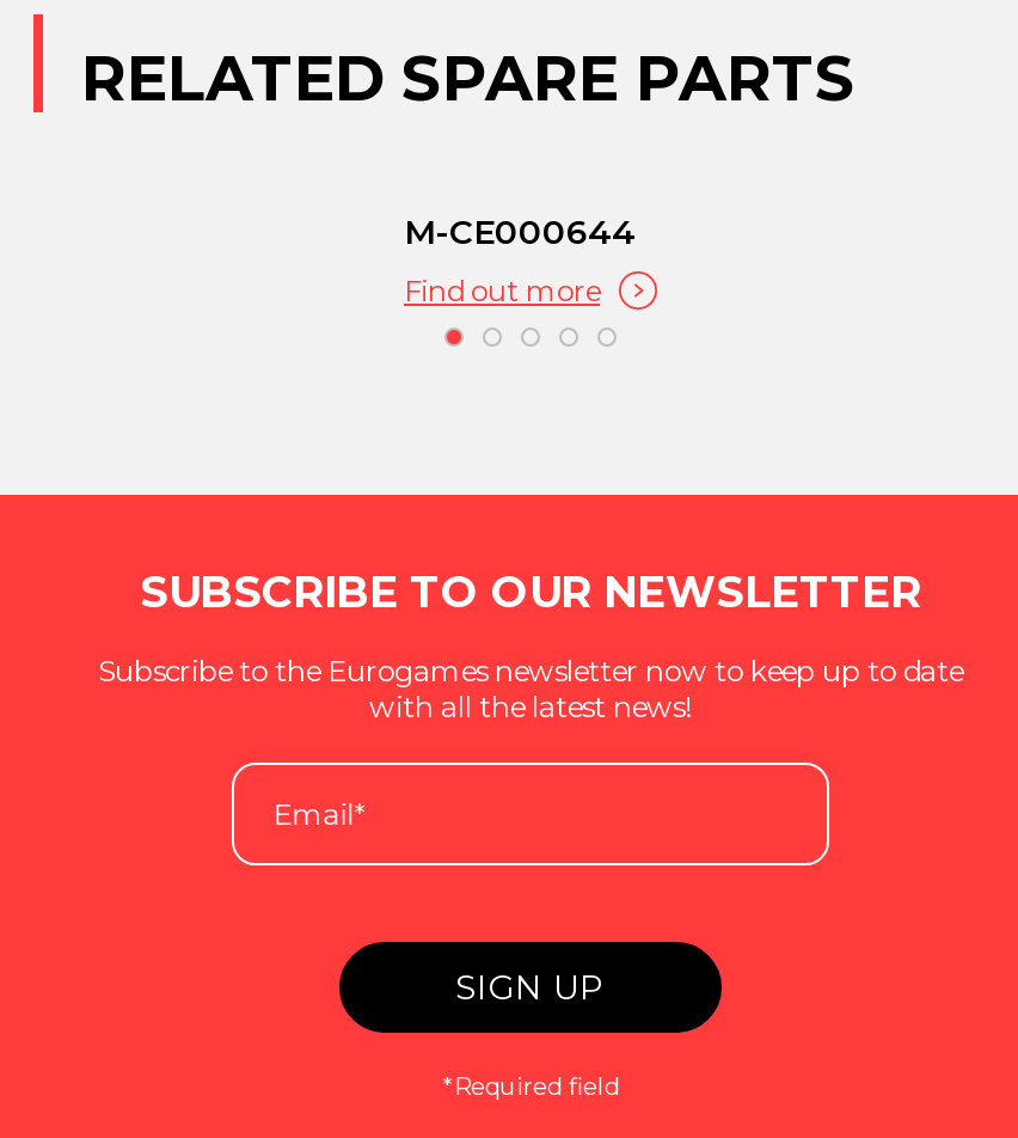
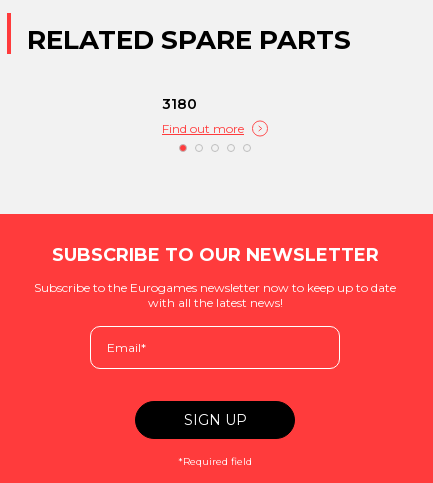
[404,211,636,254] M-CE000644 -> [162,95,197,113] 3180

